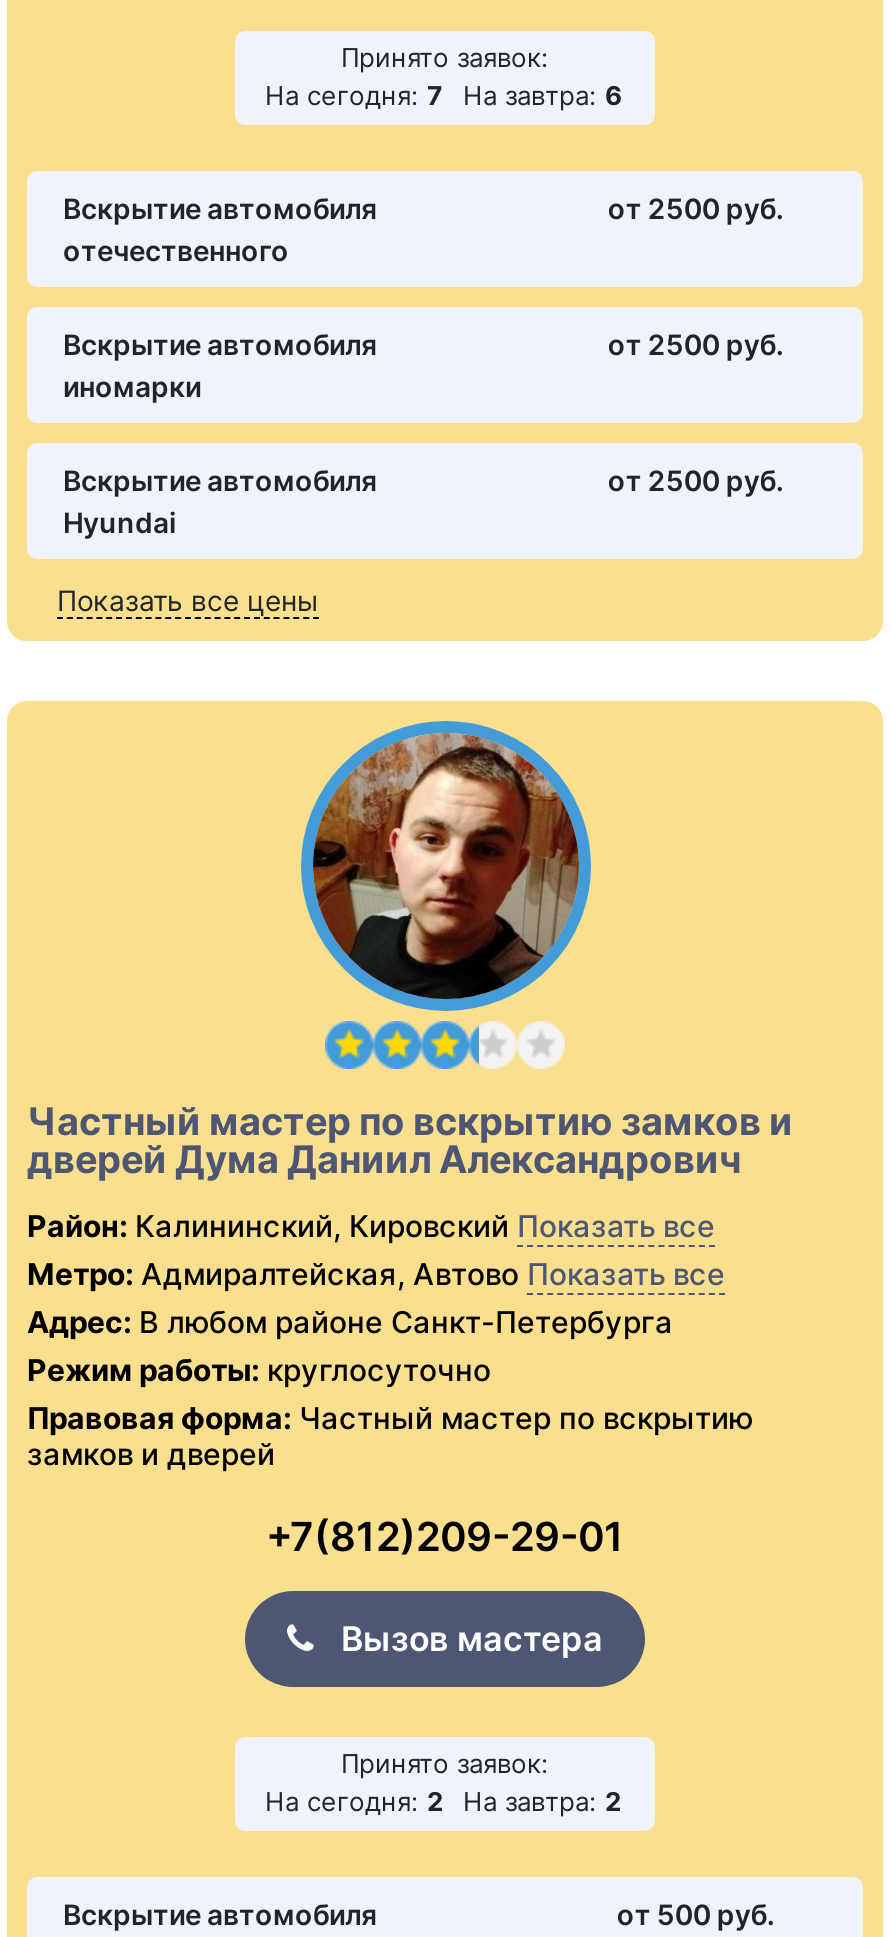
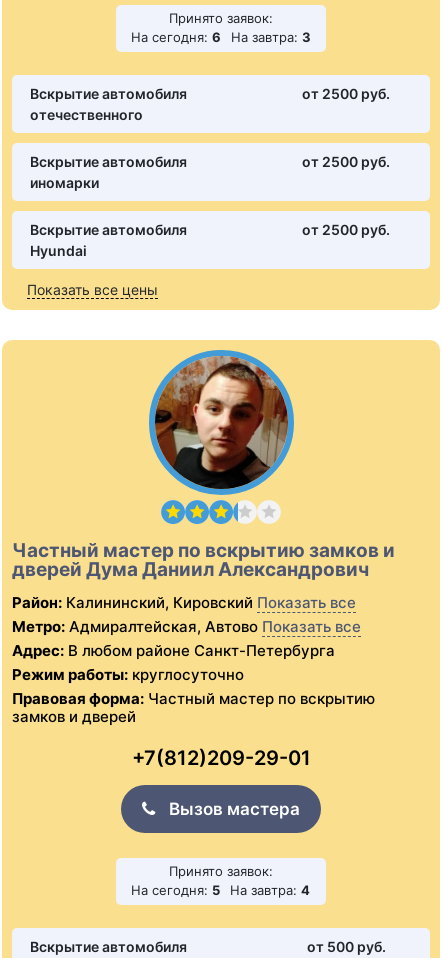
[265,80,443,112] На сегодня: 7 -> [131,29,221,45] На сегодня: 6
[463,80,623,112] На завтра: 6 -> [231,29,311,45] На завтра: 3
[265,1786,443,1818] На сегодня: 2 -> [131,882,220,898] На сегодня: 5
[463,1786,621,1818] На завтра: 2 -> [230,882,310,898] На завтра: 4

